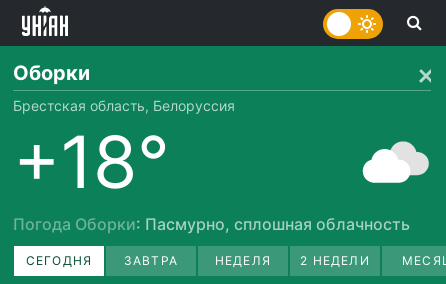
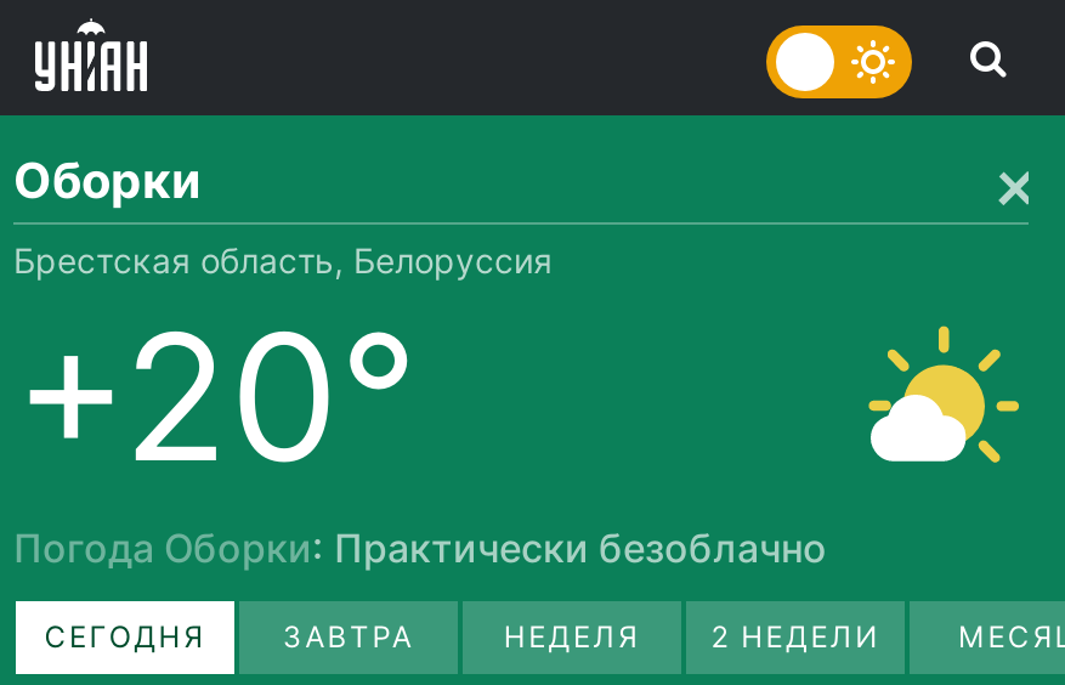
[13,118,430,234] [image] | +18° | Погода Оборки: Пасмурно, сплошная облачность -> [13,290,1024,572] [image] | +20° | Погода Оборки: Практически безоблачно

